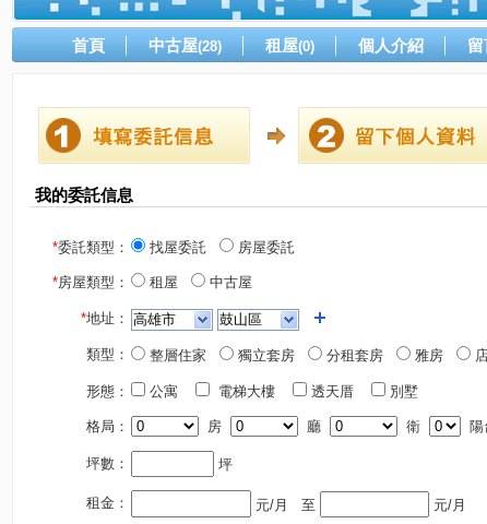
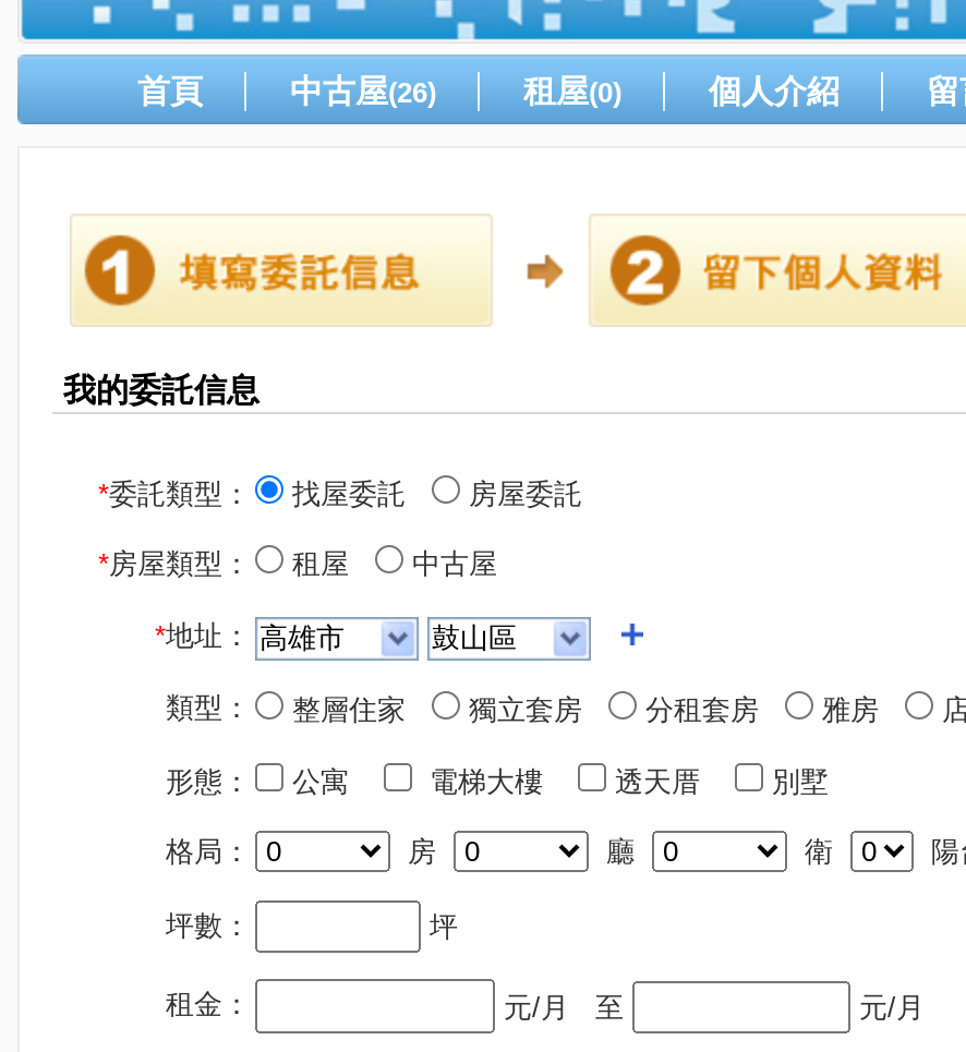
[149,36,222,55] 中古屋(28) -> [290,72,436,109] 中古屋(26)

